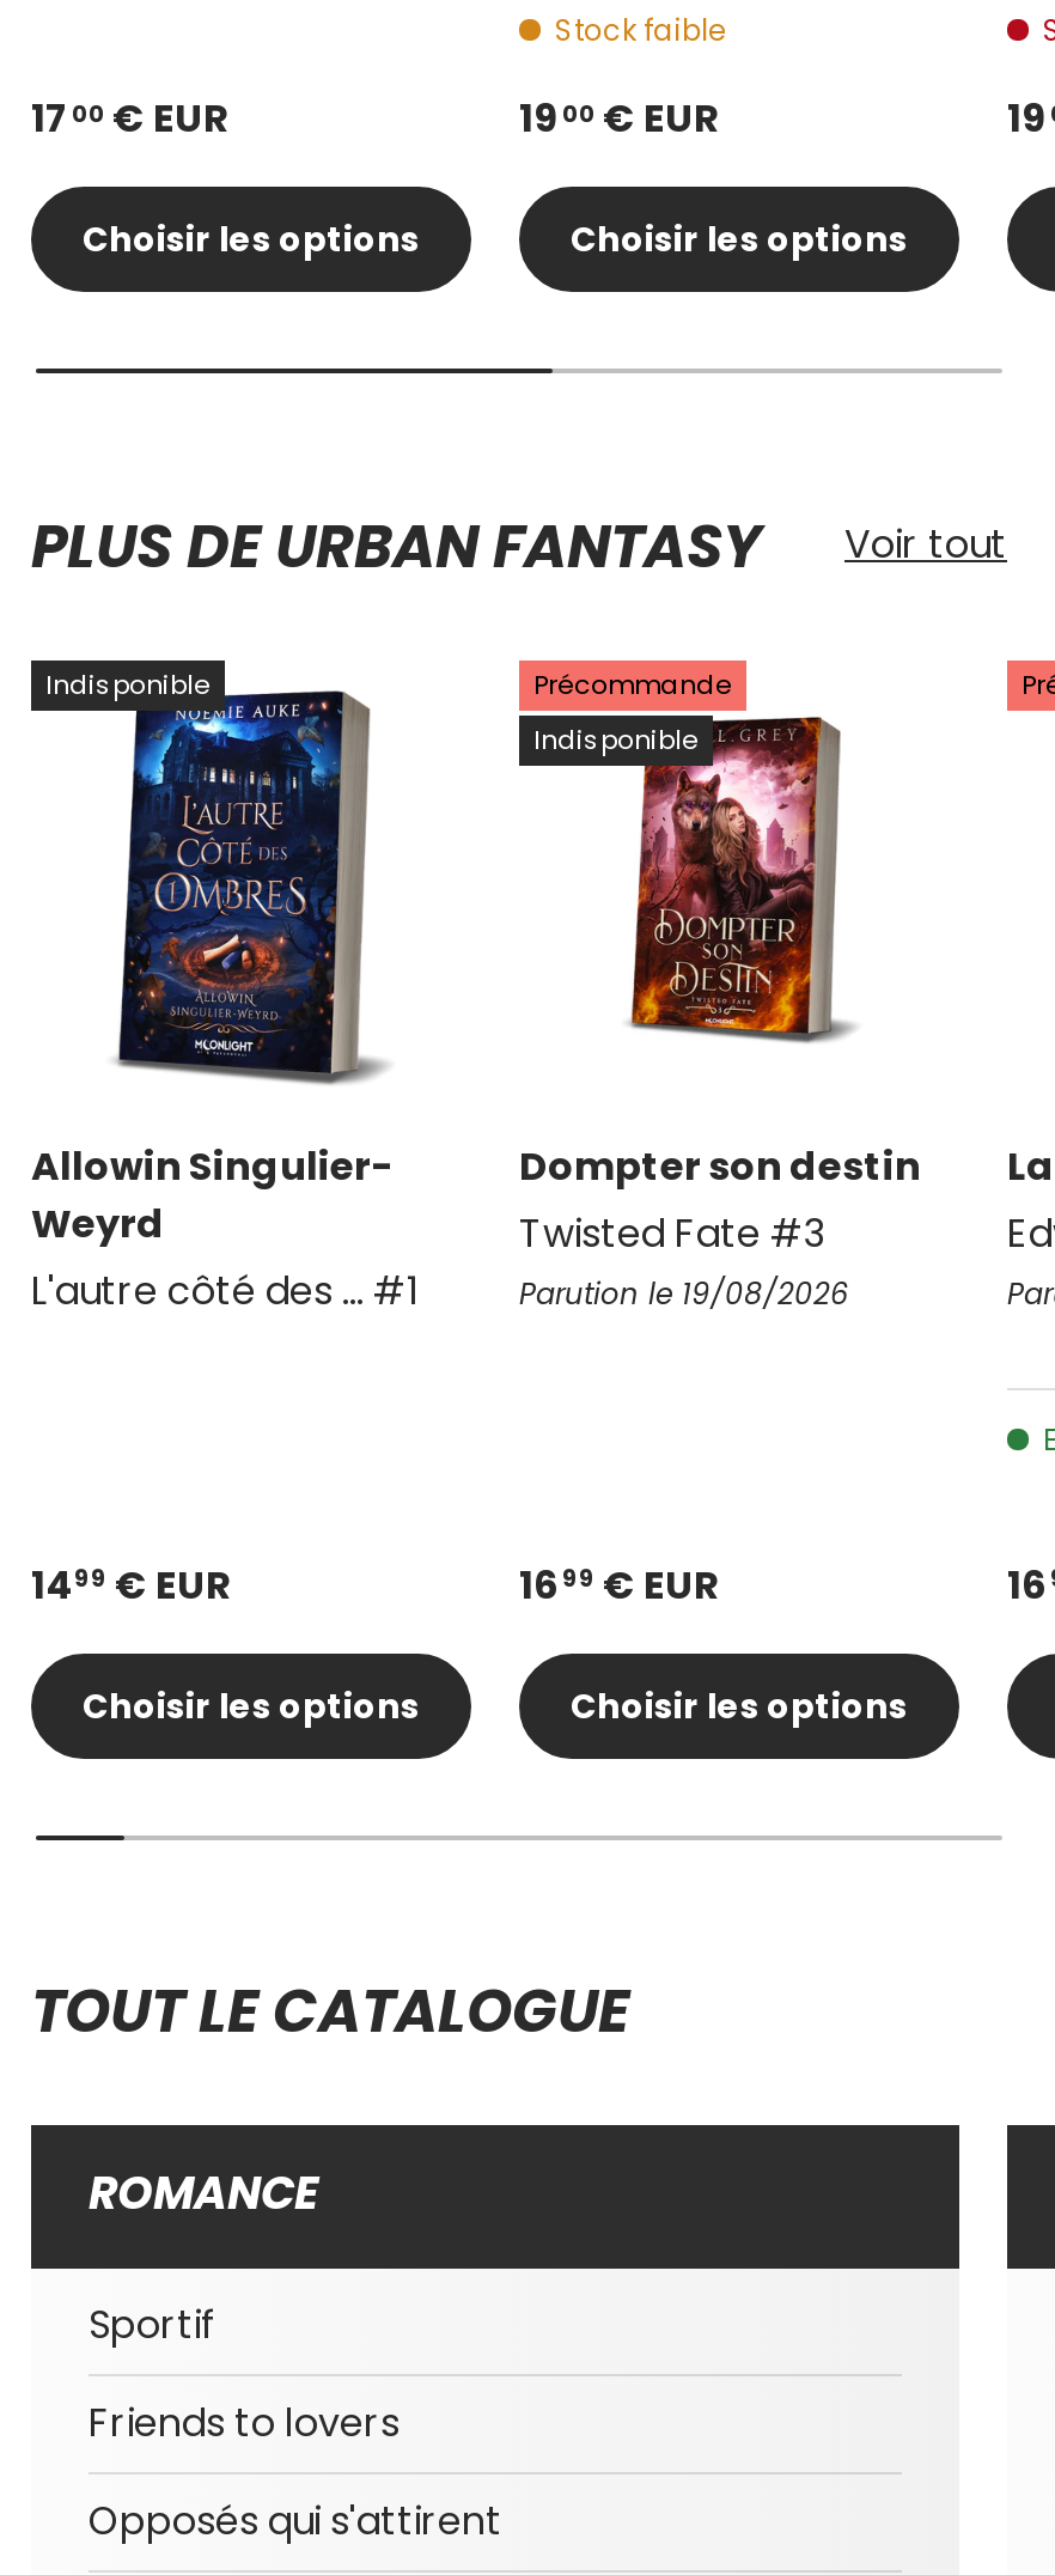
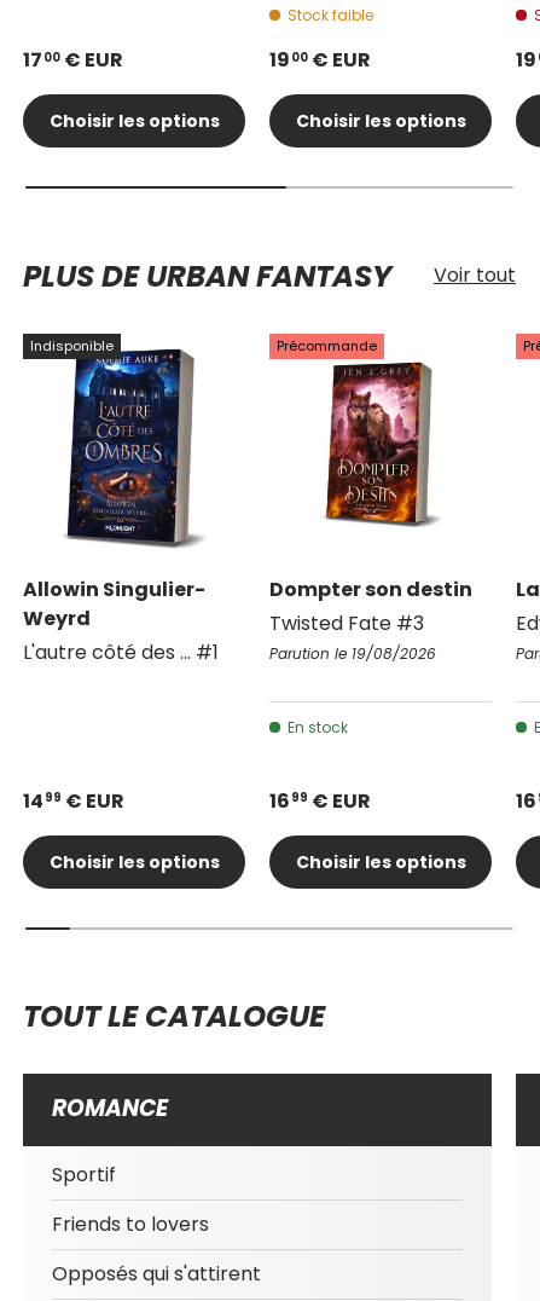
[533,720,699,759] Indisponible -> none
none -> [288,717,348,738] En stock

